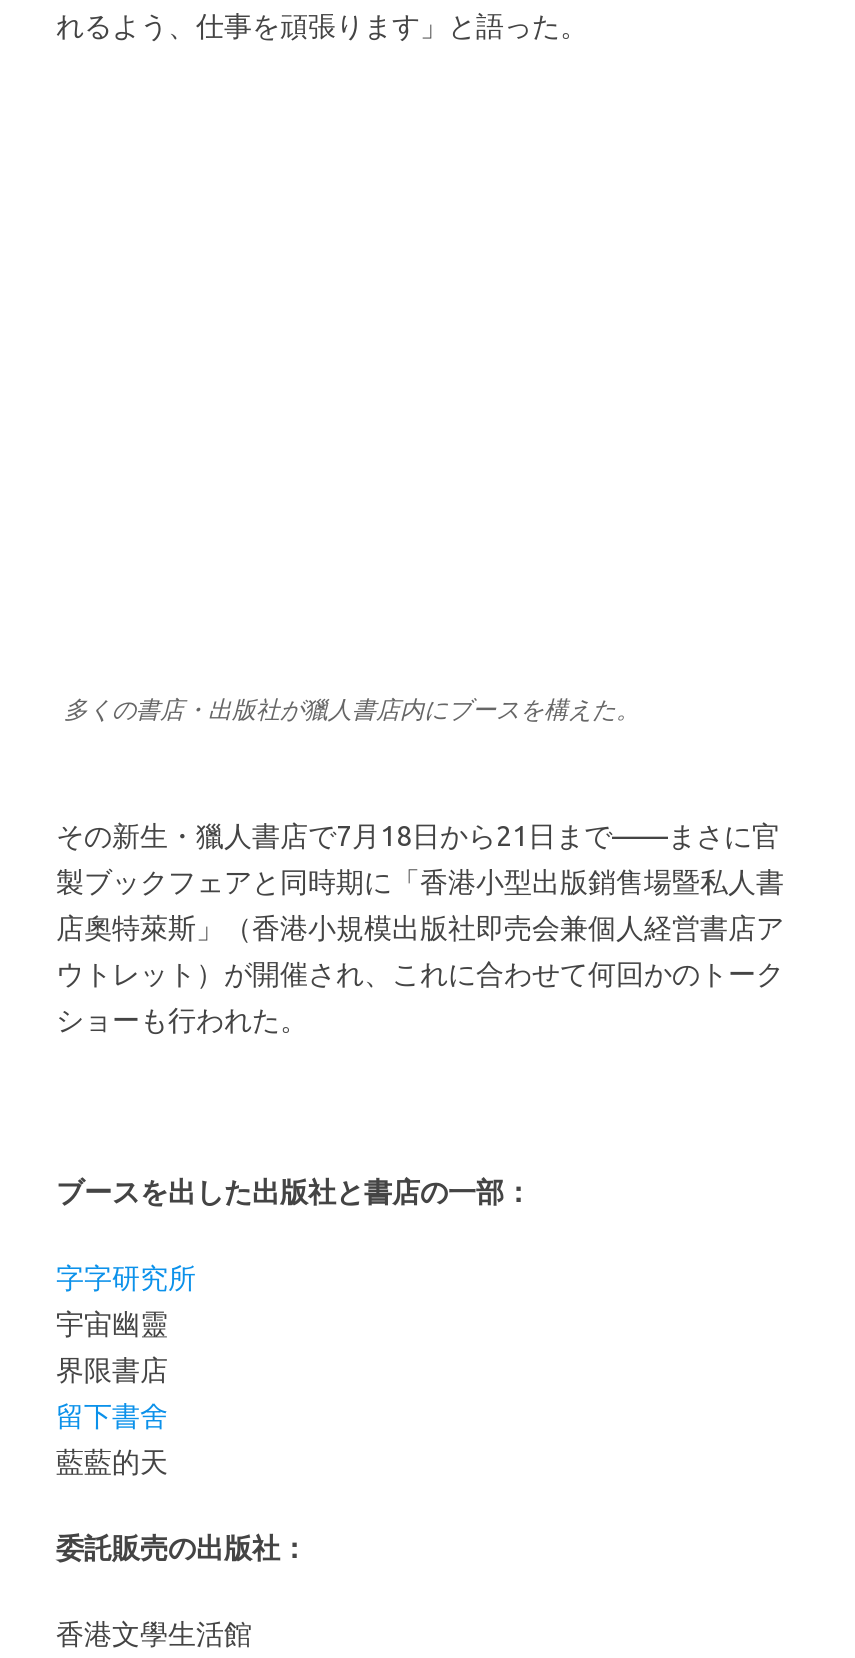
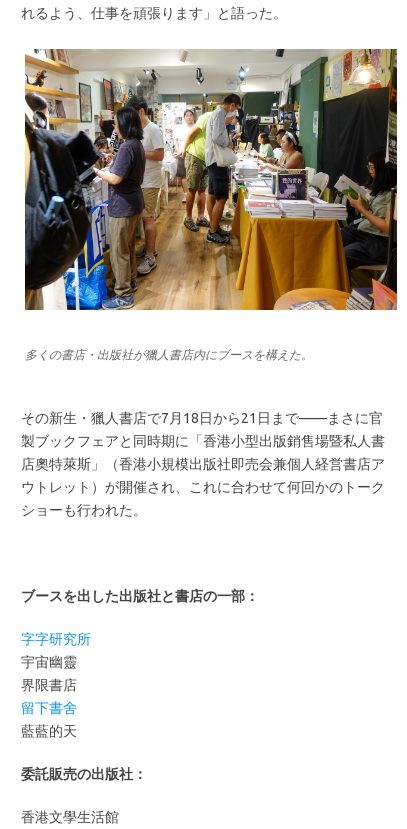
none -> [24,48,398,311] [image]

